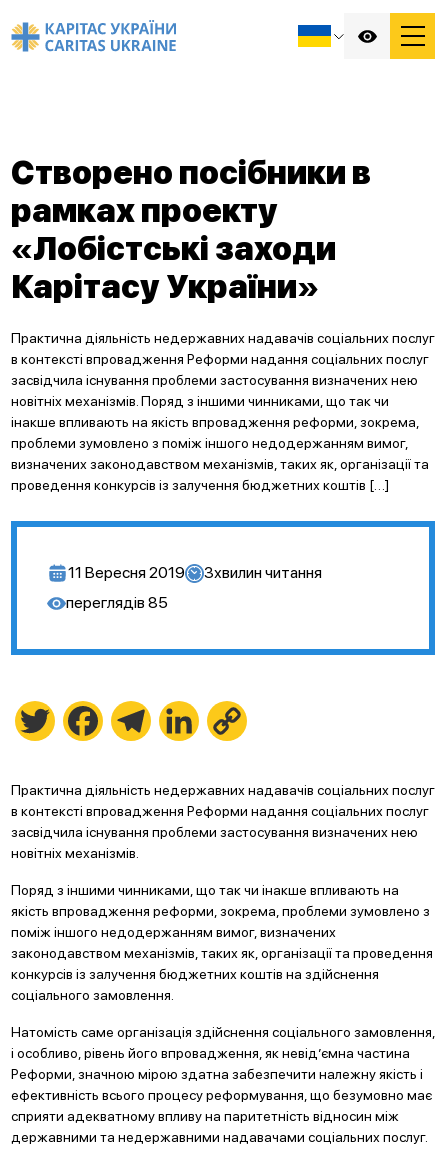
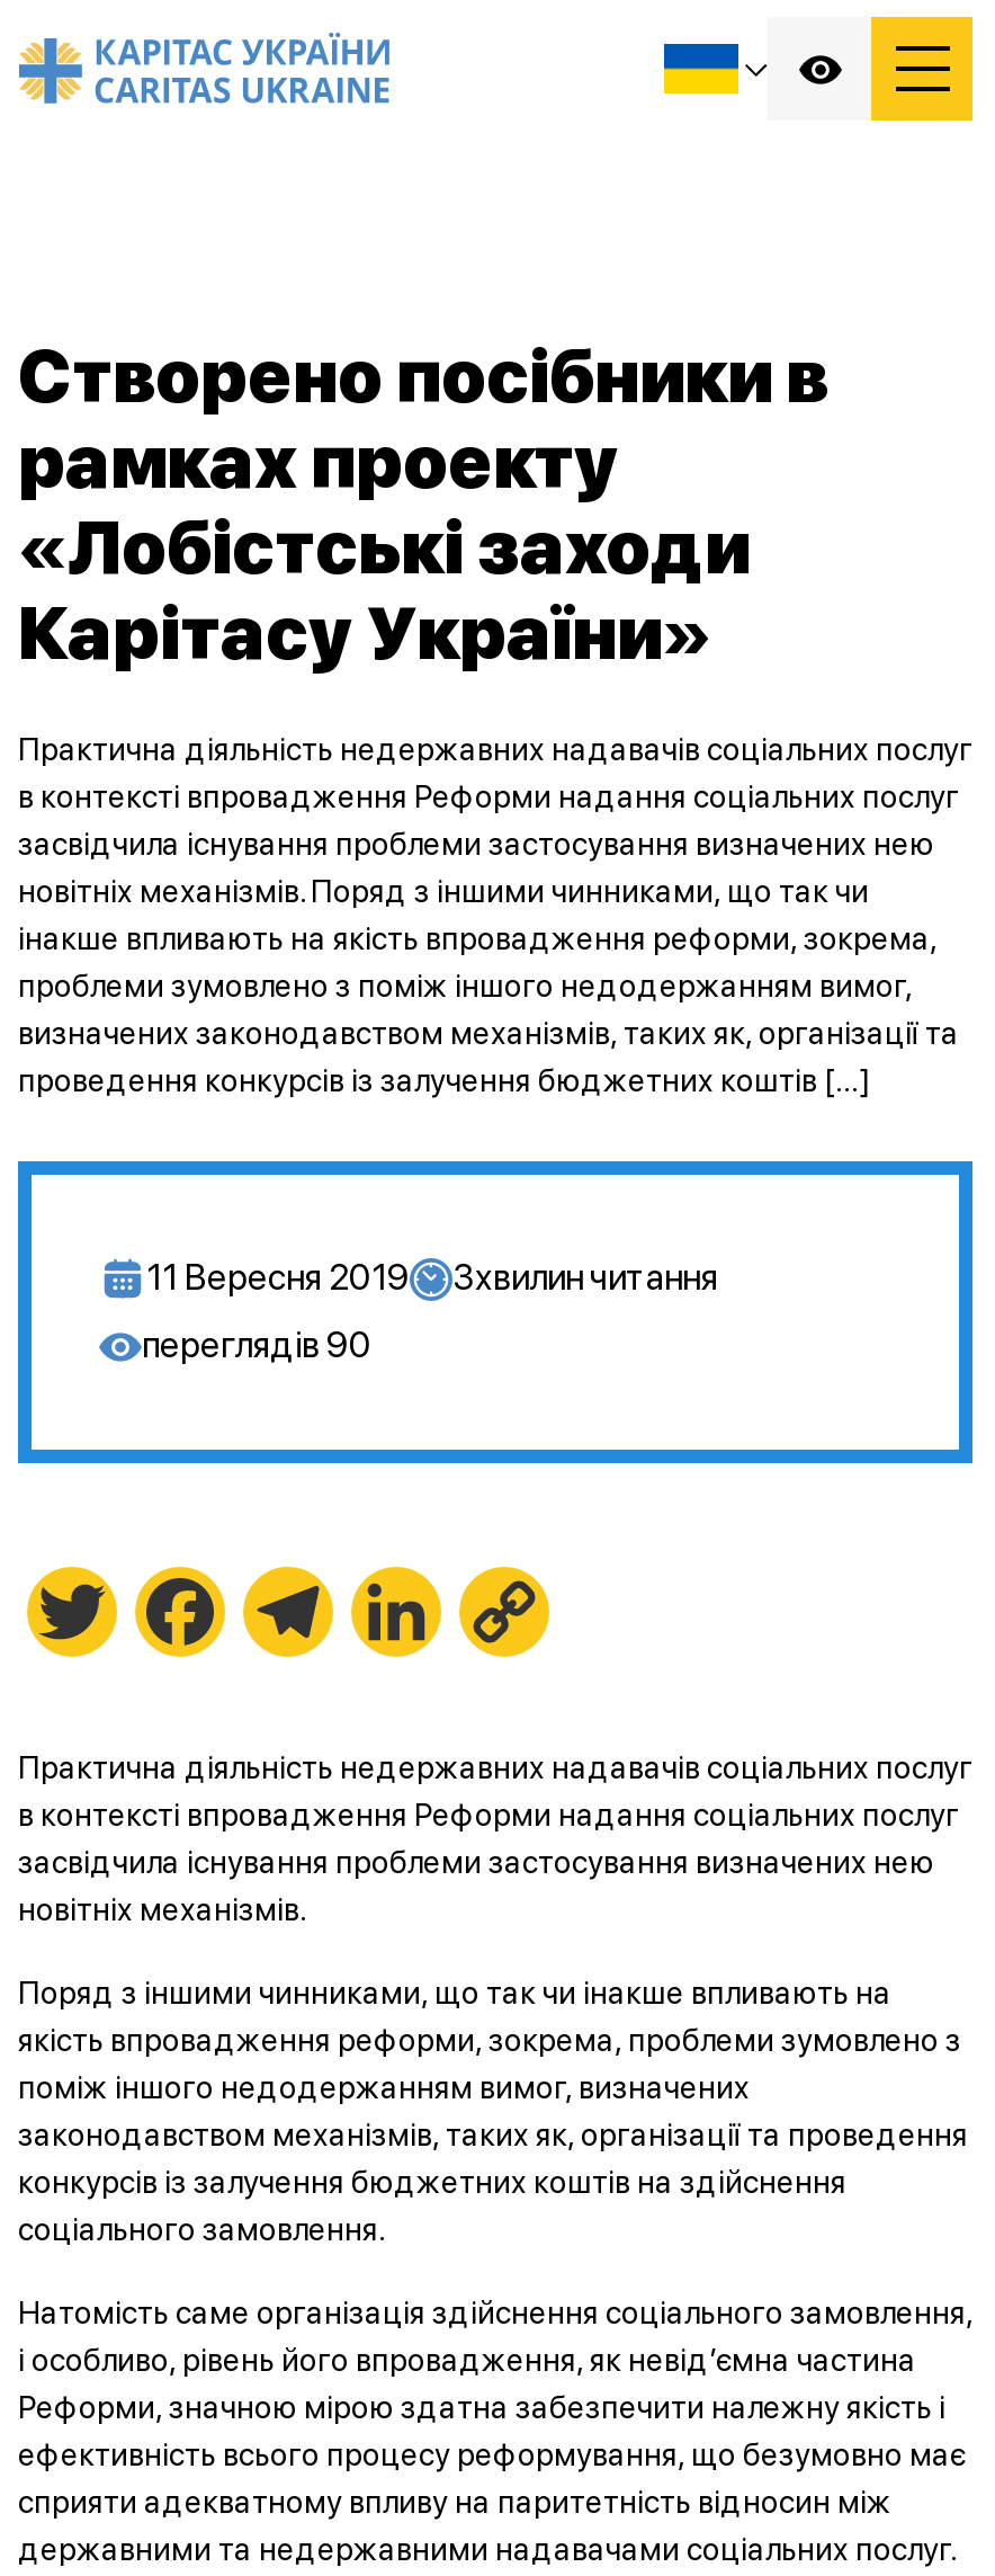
[66,593,168,612] переглядів 85 -> [142,1323,371,1366] переглядів 90

